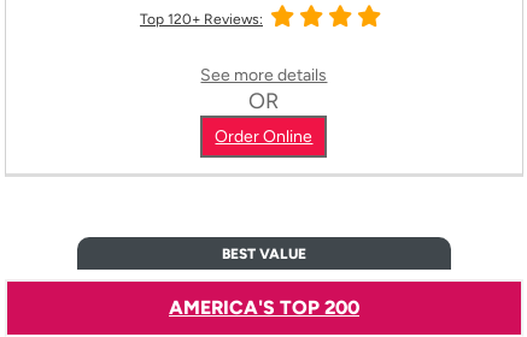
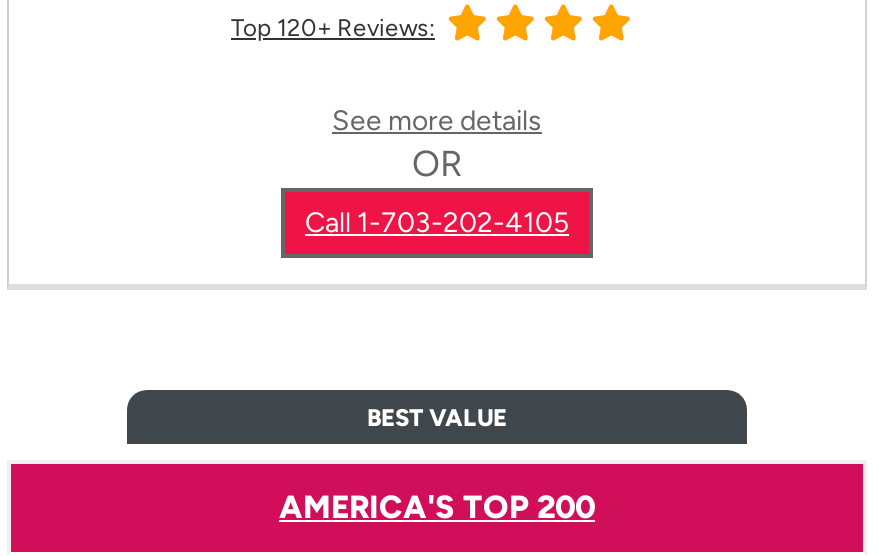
[215,126,313,147] Order Online -> [305,206,569,240] Call 1-703-202-4105

